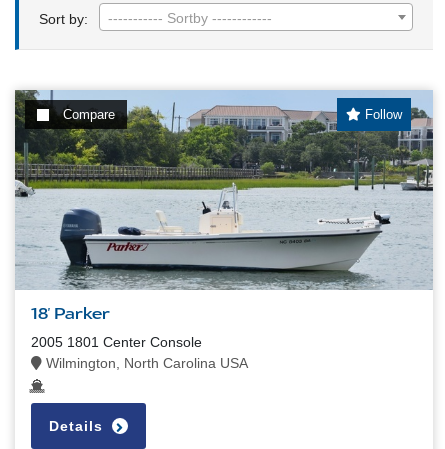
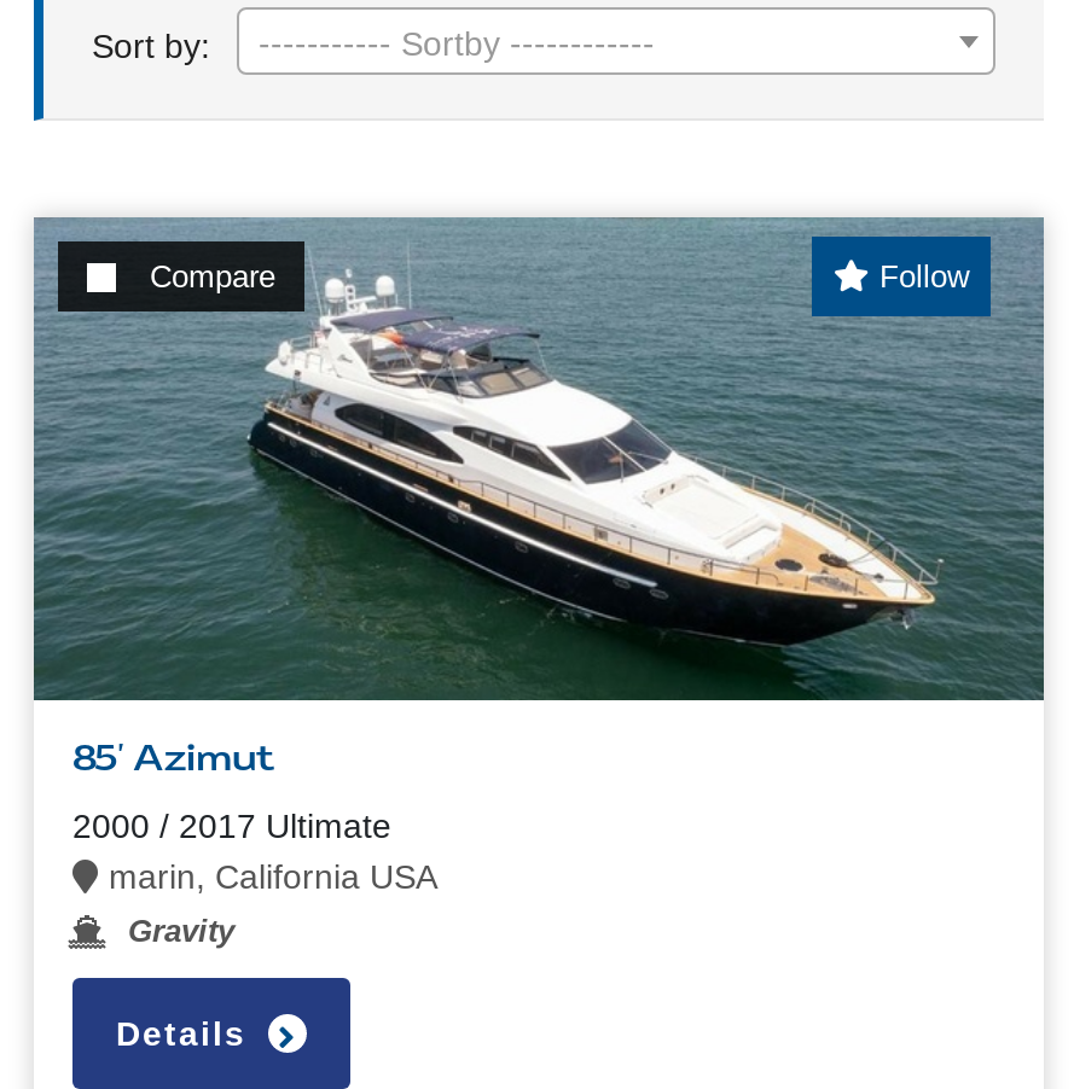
[15,90,433,324] [image] | 18' Parker -> [31,217,1044,782] [image] | 85' Azimut
[31,334,248,371] 2005 1801 Center Console | Wilmington, North Carolina USA -> [72,806,437,949] 2000 / 2017 Ultimate | marin, California USA | Gravity

